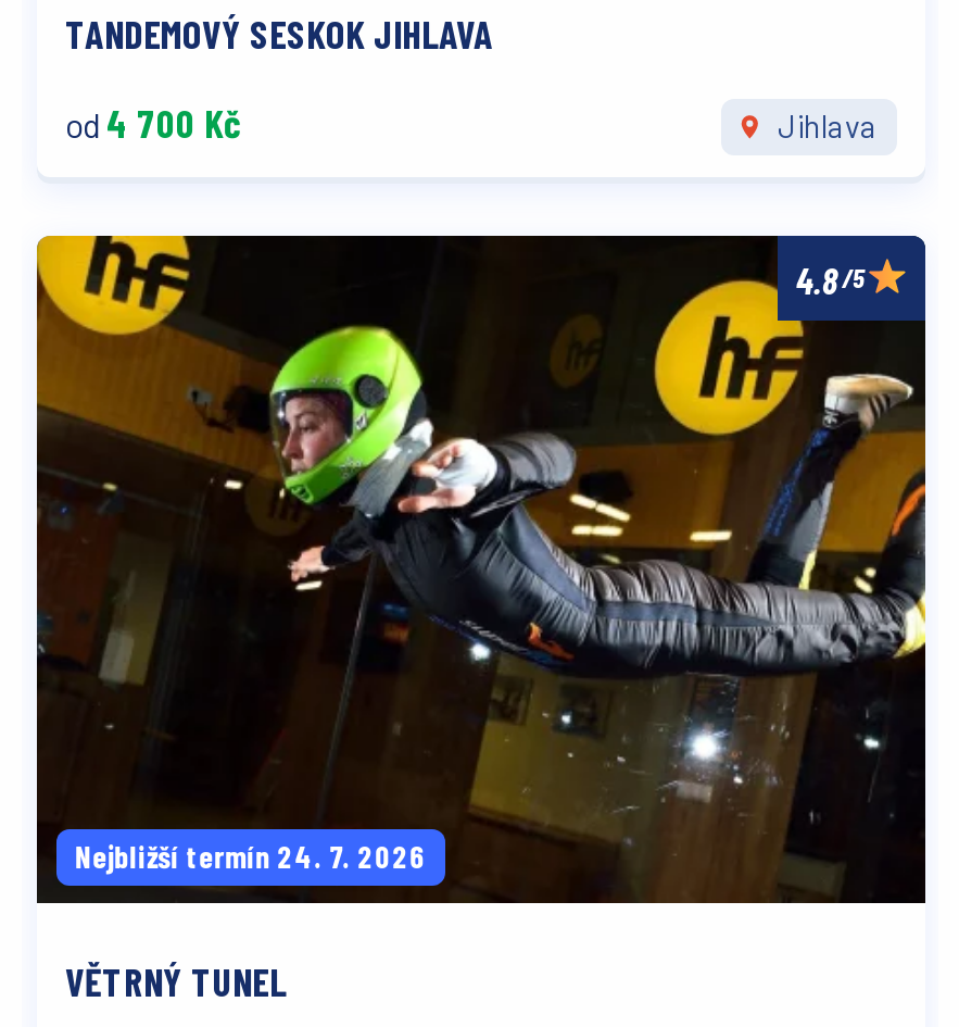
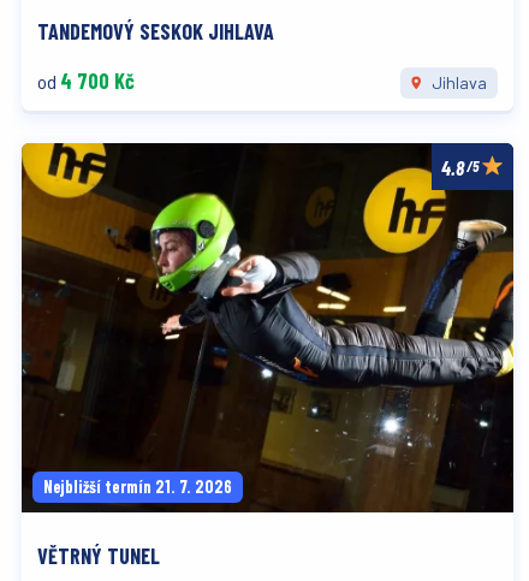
[74,838,424,875] Nejbližší termín 24. 7. 2026 -> [42,476,231,497] Nejbližší termín 21. 7. 2026

